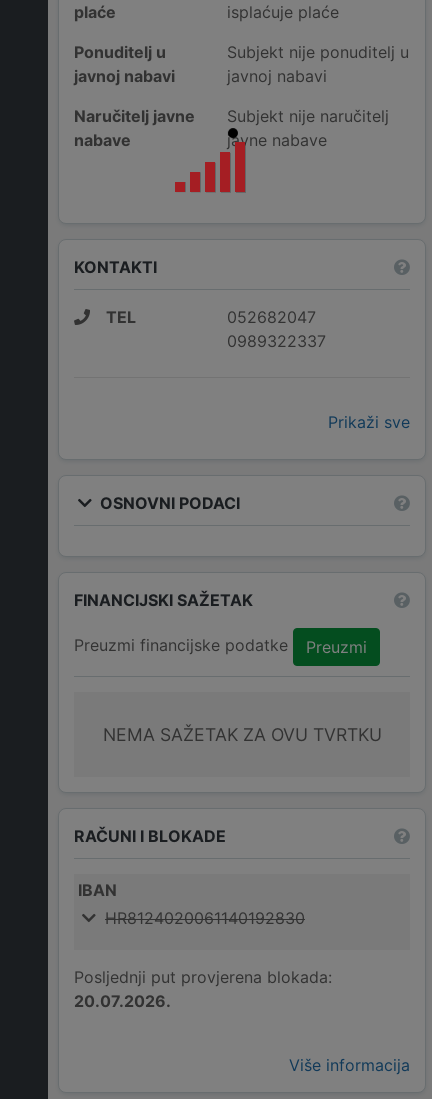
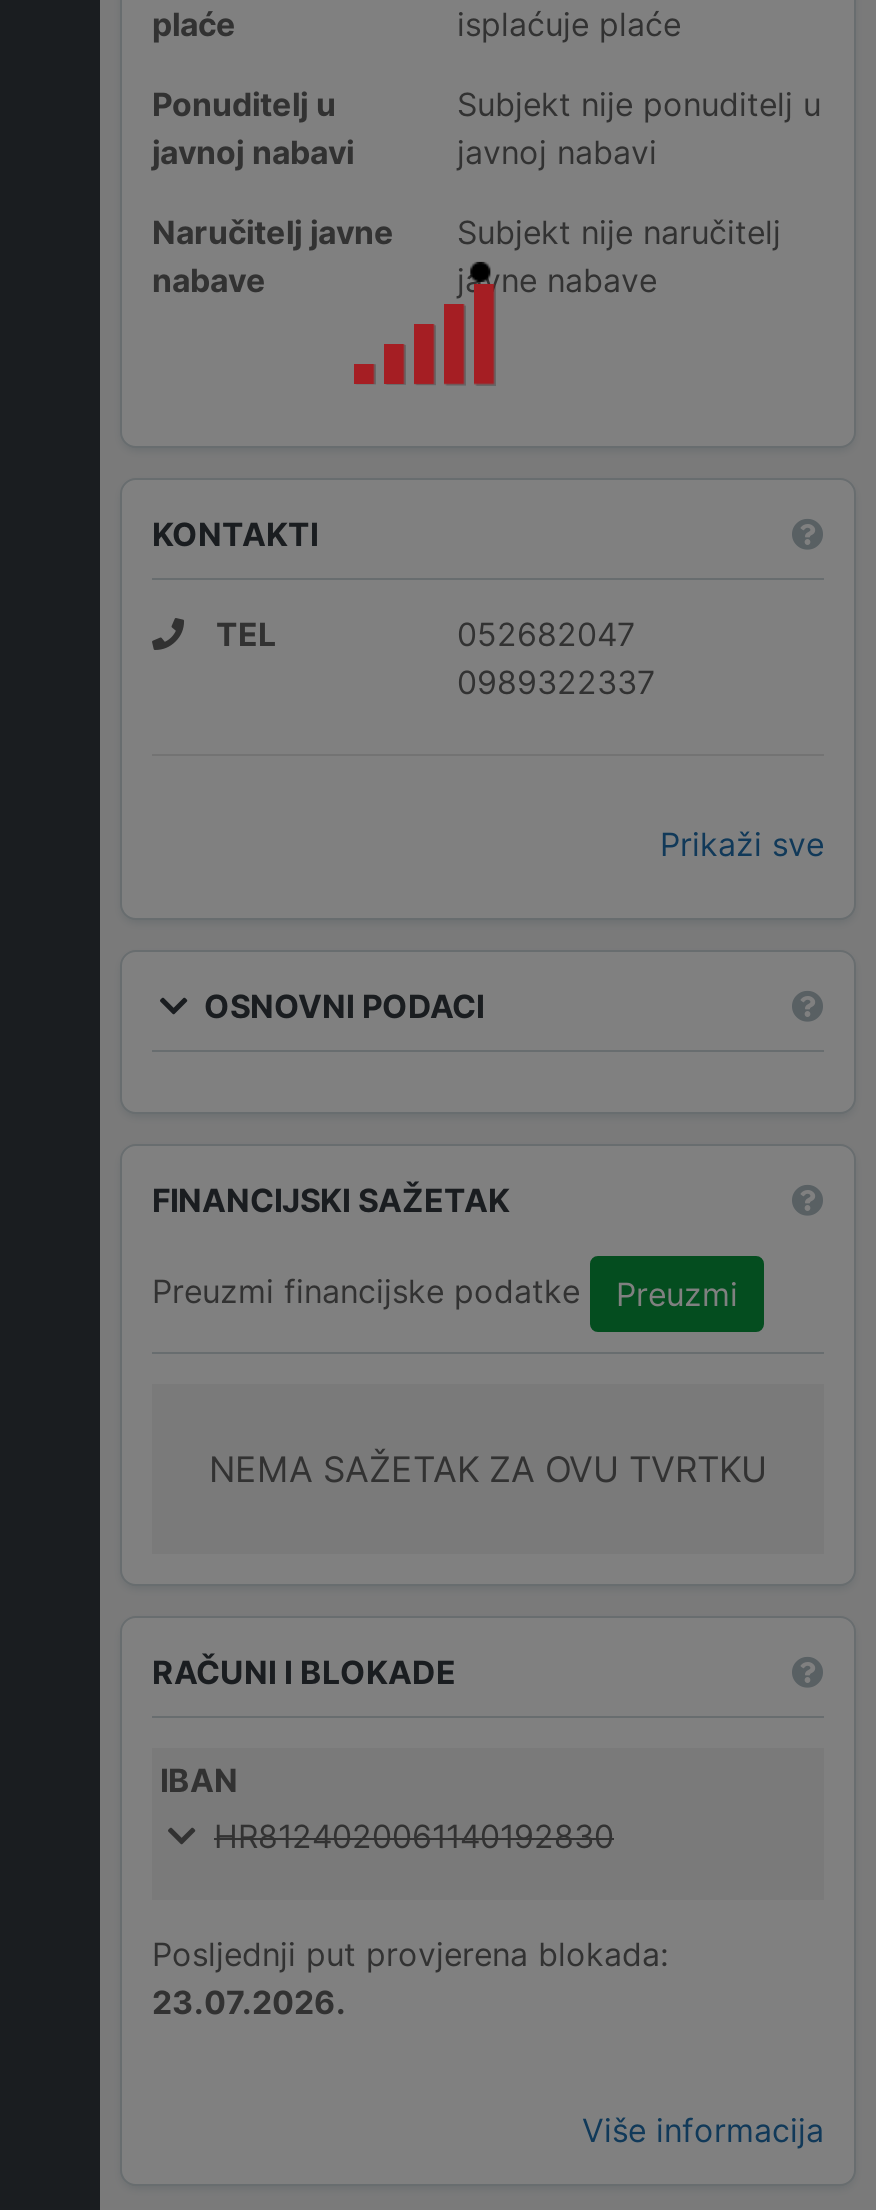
[74,991,171,1011] 20.07.2026. -> [152,1982,346,2022] 23.07.2026.

